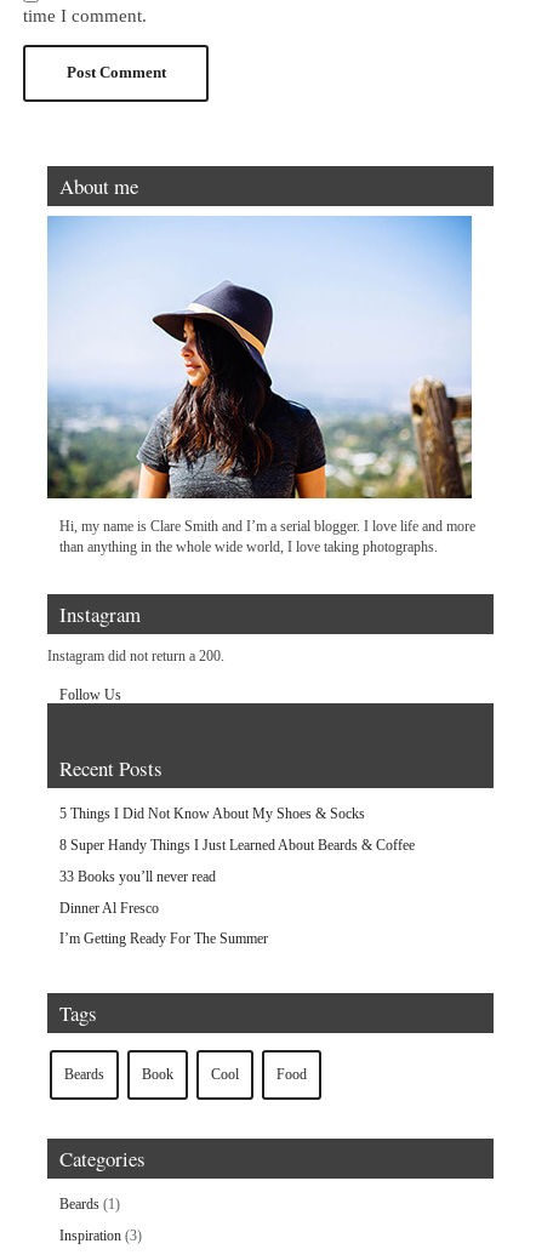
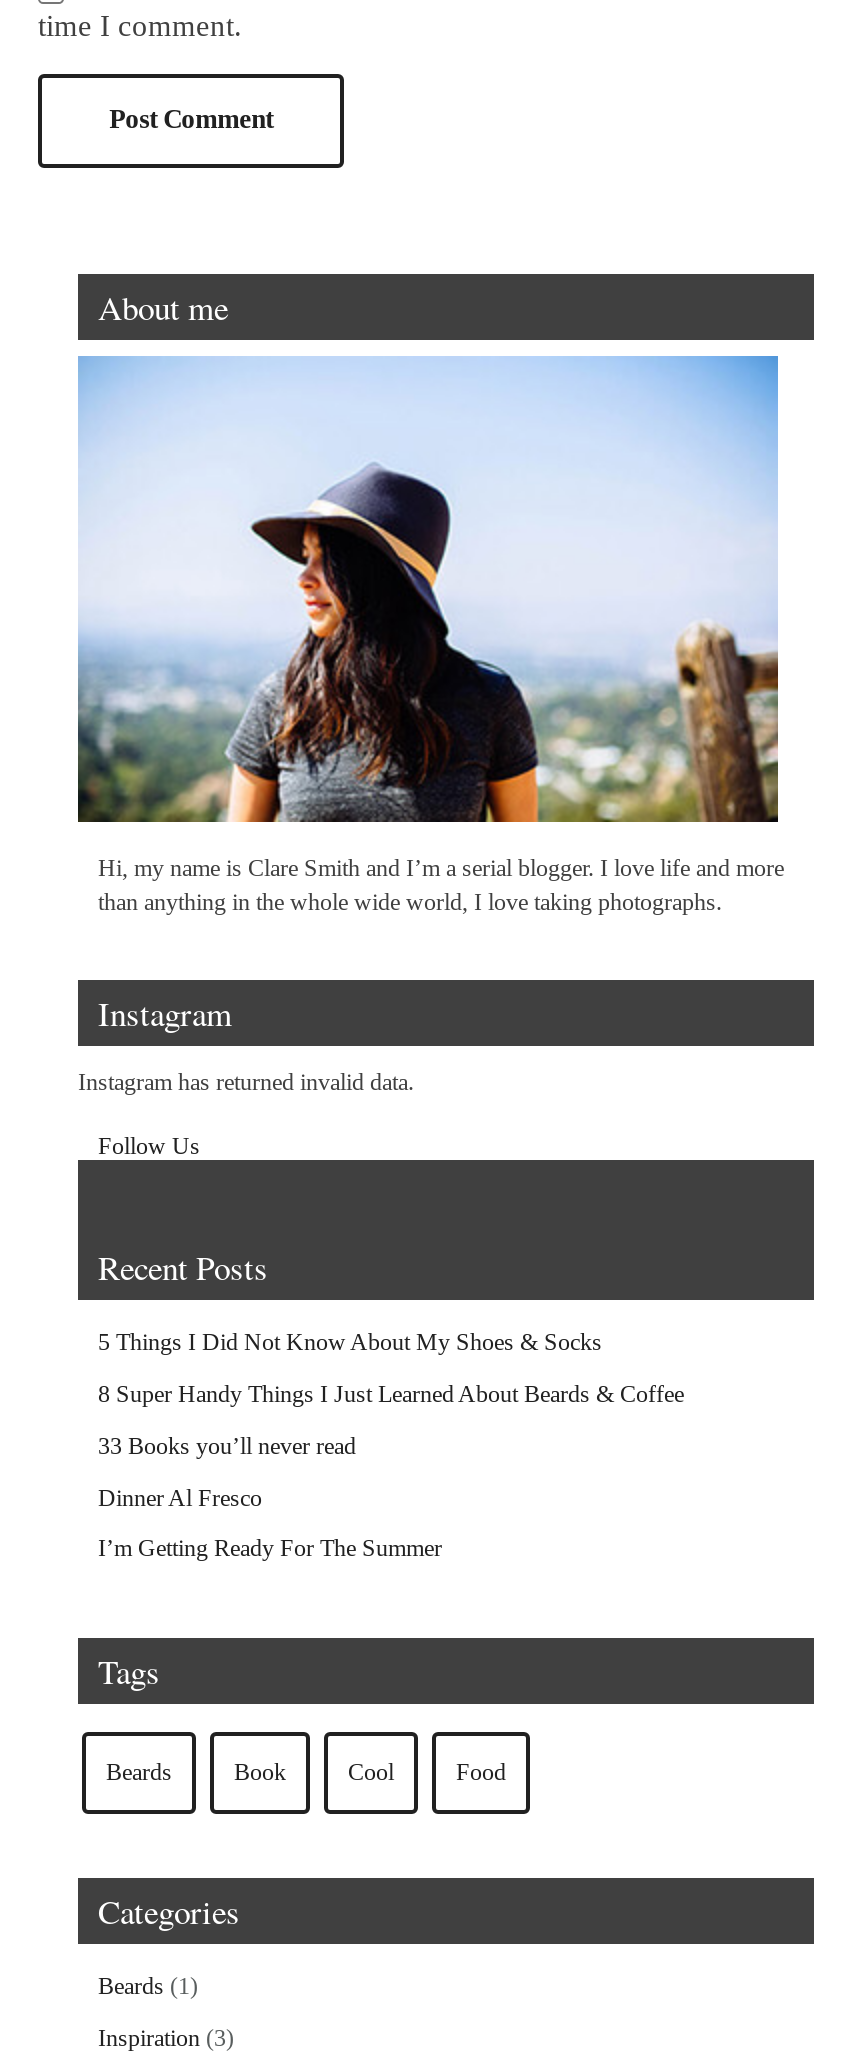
[47,649,224,664] Instagram did not return a 200. -> [78,1070,414,1096] Instagram has returned invalid data.

